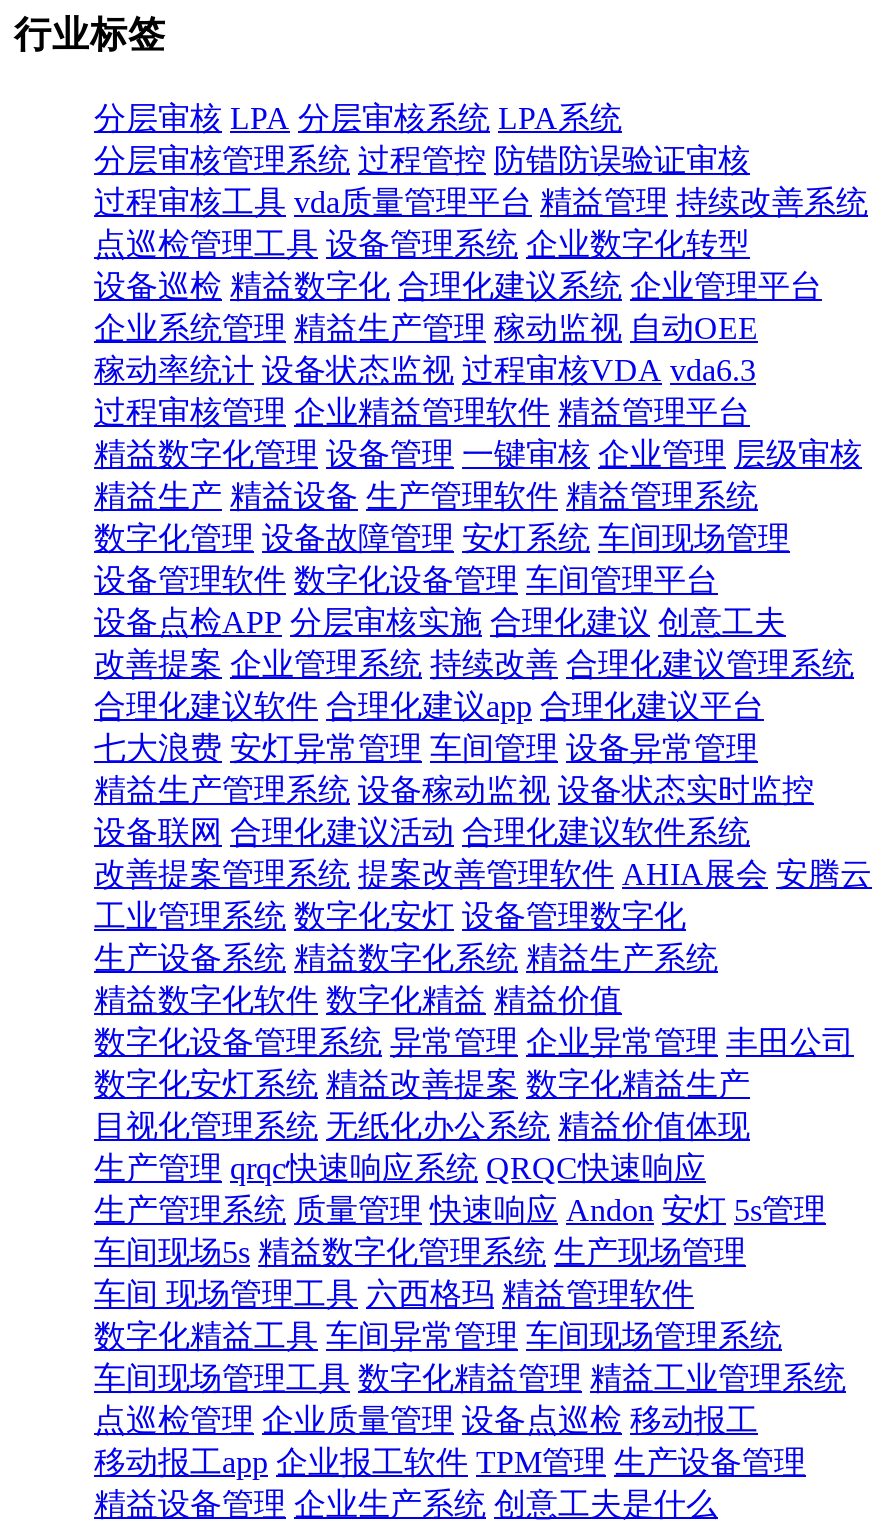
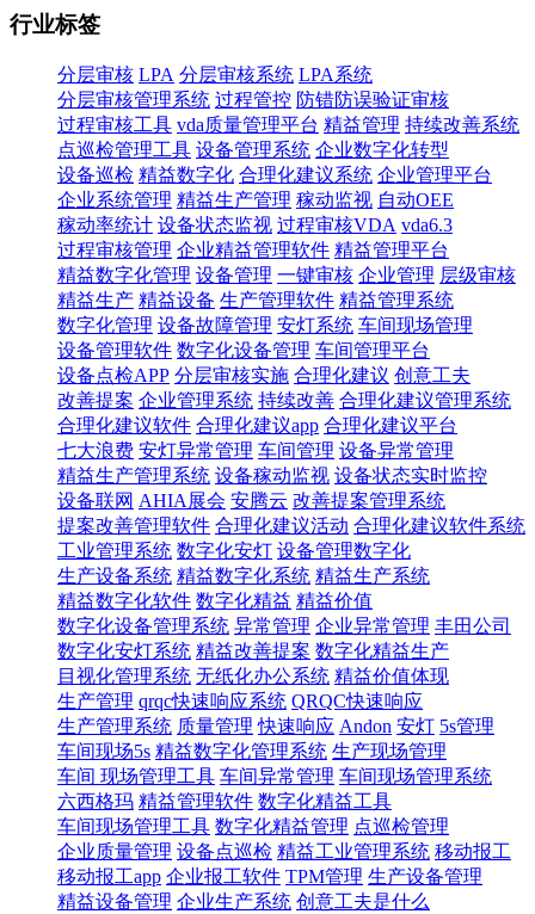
[94,814,872,890] 设备联网 合理化建议活动 合理化建议软件系统 | 改善提案管理系统 提案改善管理软件 AHIA展会 安腾云 -> [57,490,525,535] 设备联网 AHIA展会 安腾云 改善提案管理系统 | 提案改善管理软件 合理化建议活动 合理化建议软件系统
[94,1276,846,1436] 车间 现场管理工具 六西格玛 精益管理软件 | 数字化精益工具 车间异常管理 车间现场管理系统 | 车间现场管理工具 数字化精益管理 精益工业管理系统 | 点巡检管理 企业质量管理 设备点巡检 移动报工 -> [57,766,511,861] 车间 现场管理工具 车间异常管理 车间现场管理系统 | 六西格玛 精益管理软件 数字化精益工具 | 车间现场管理工具 数字化精益管理 点巡检管理 | 企业质量管理 设备点巡检 精益工业管理系统 移动报工

